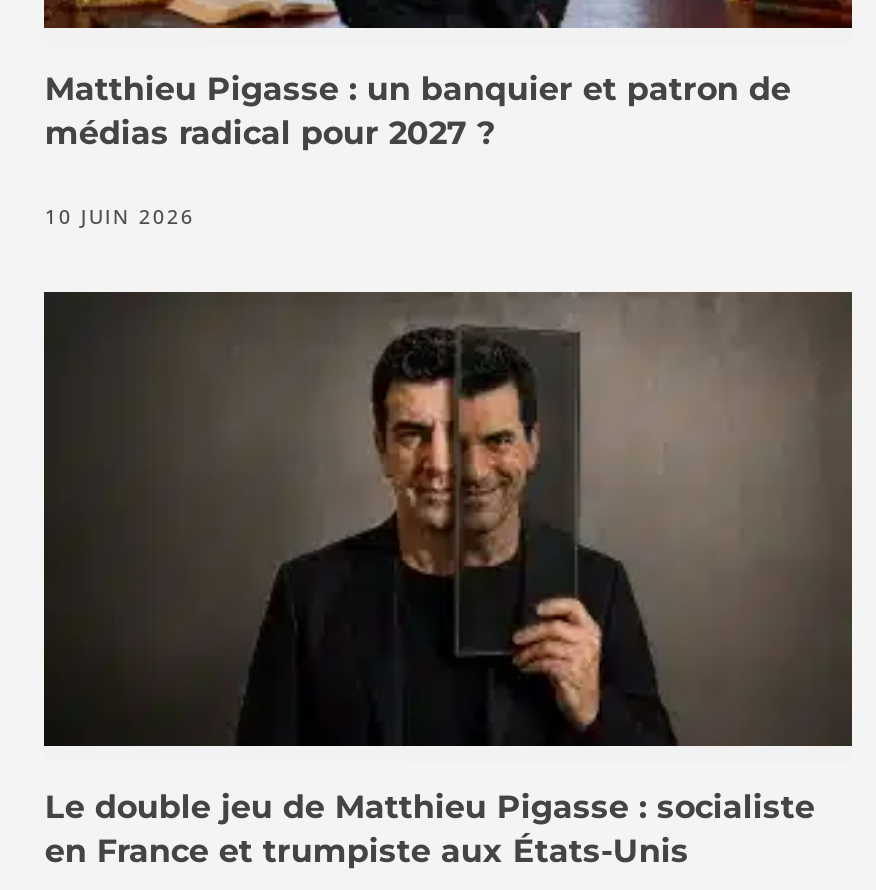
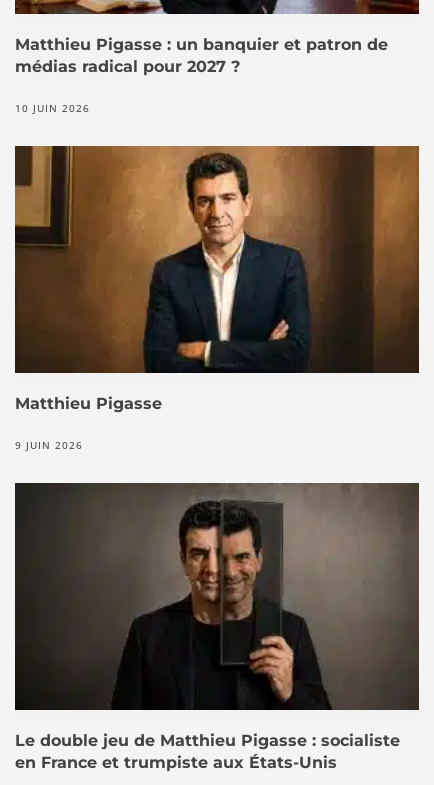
none -> [15,145,419,452] [image] | Matthieu Pigasse | 9 JUIN 2026

